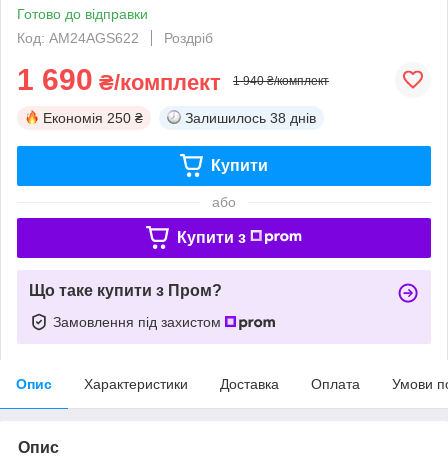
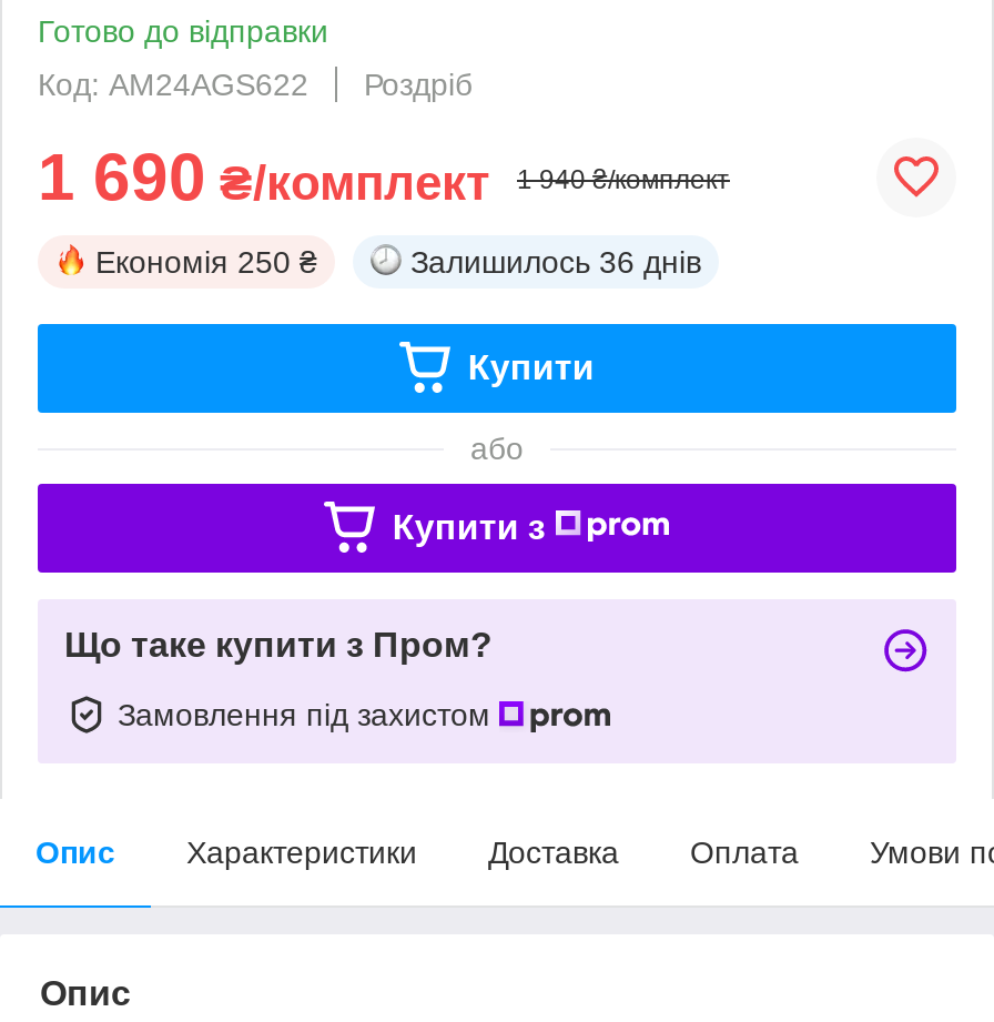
[185,110,316,126] Залишилось 38 днів -> [410,244,701,279] Залишилось 36 днів

